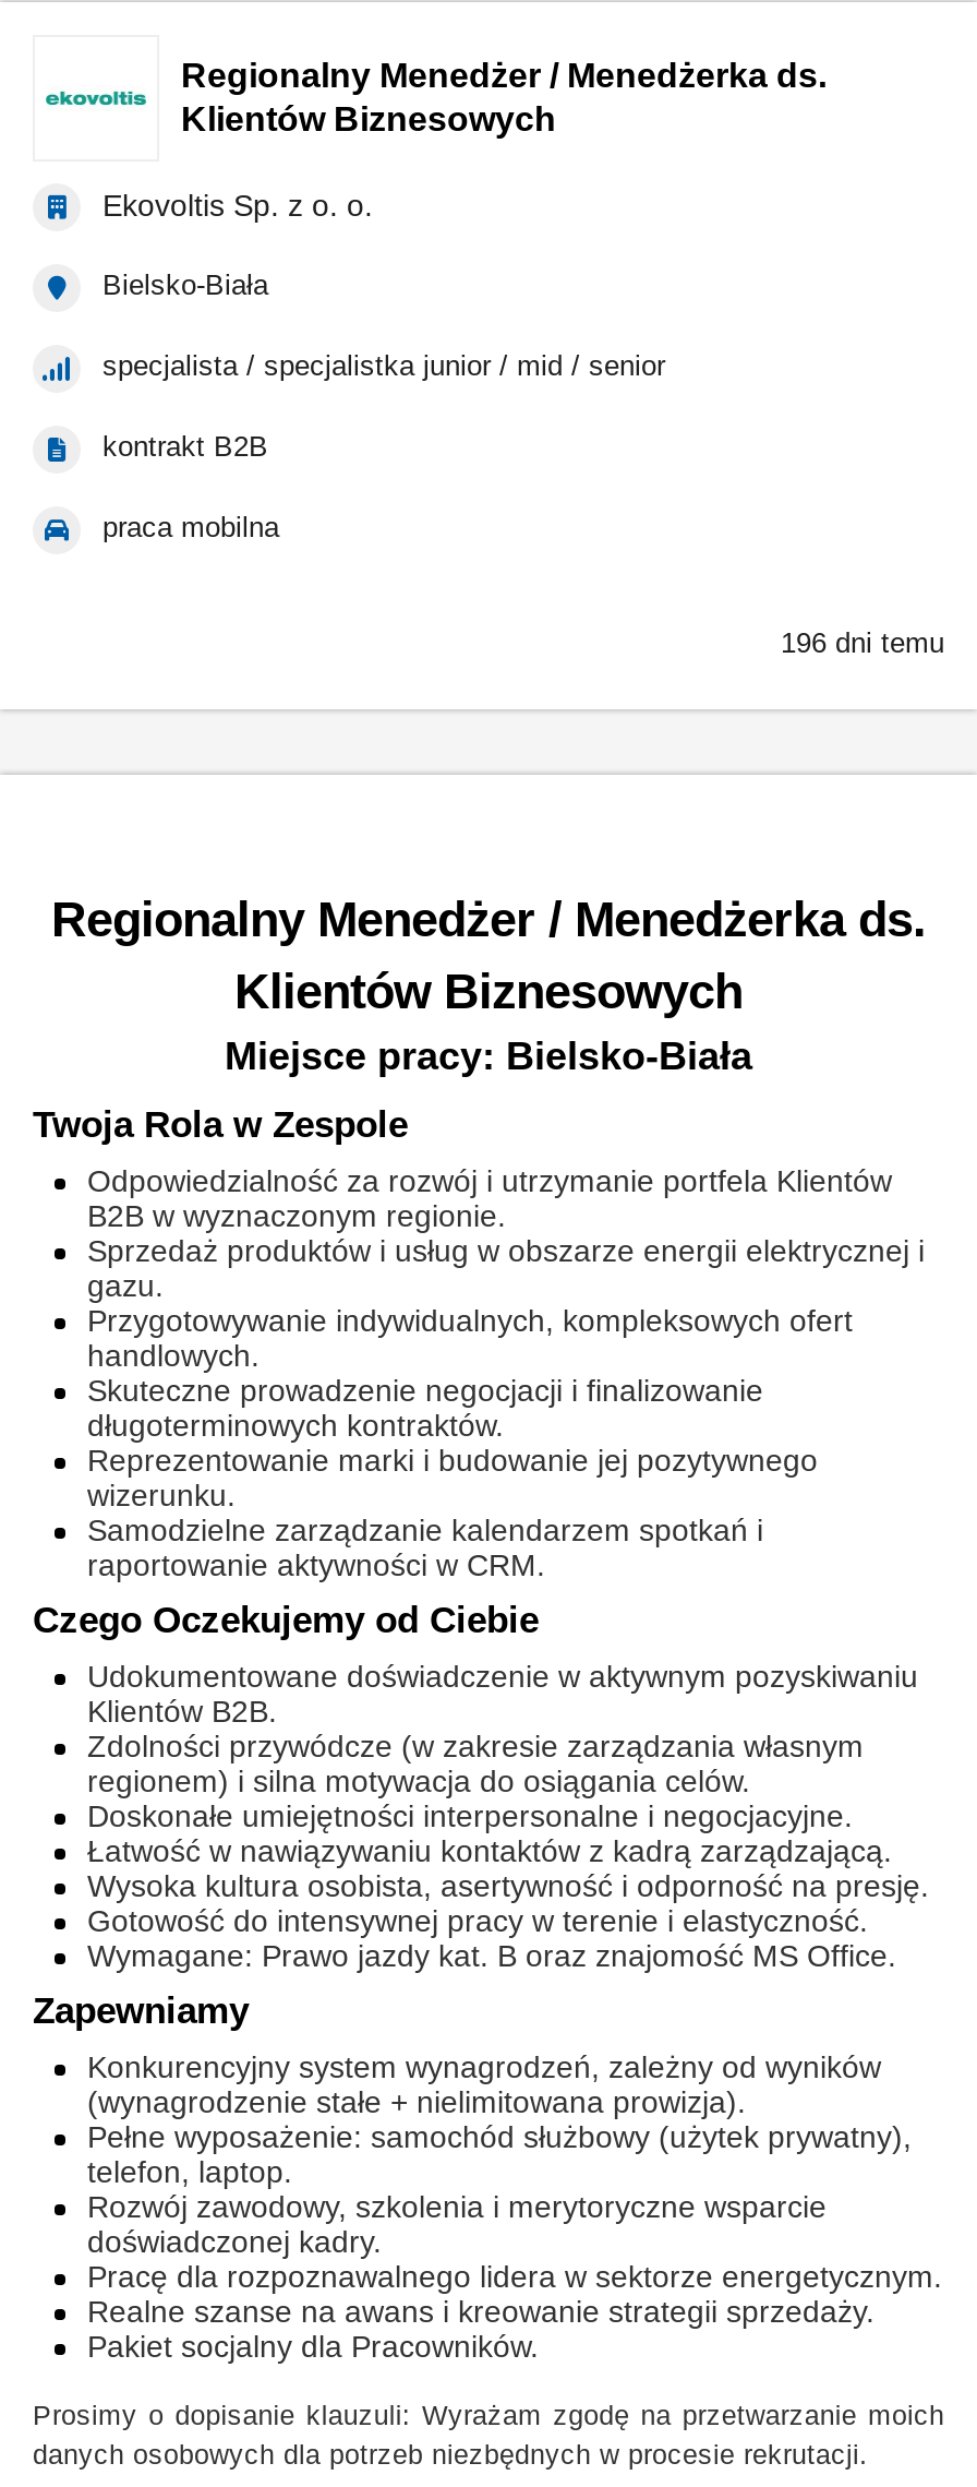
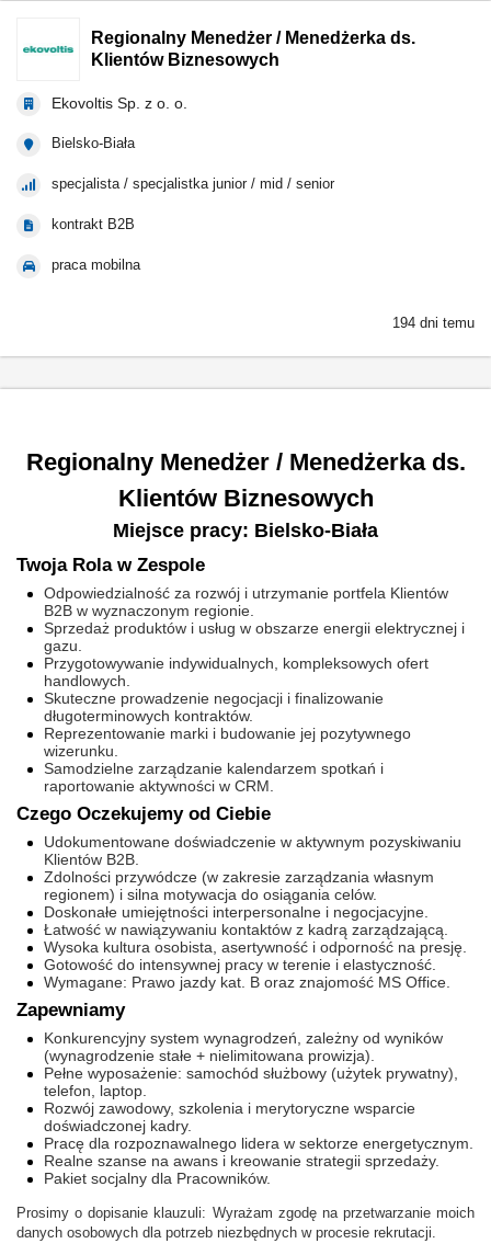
[781,626,944,659] 196 dni temu -> [392,315,475,331] 194 dni temu

